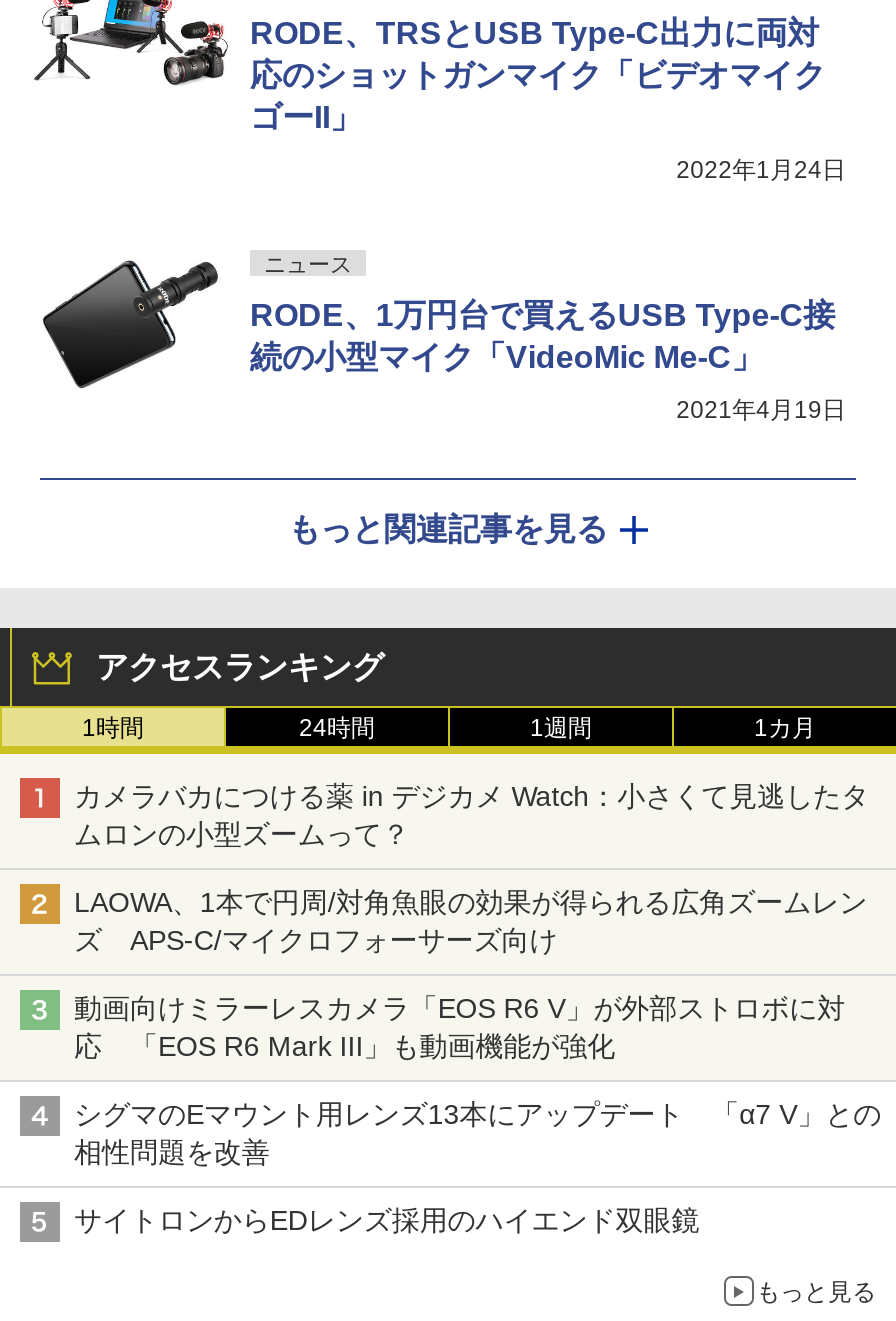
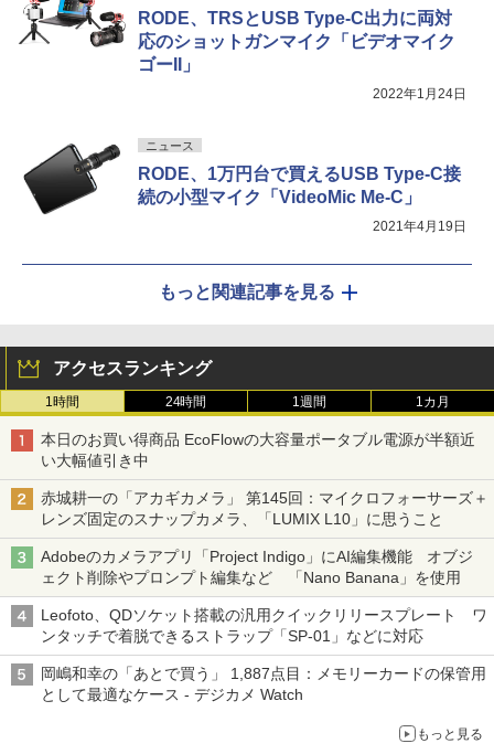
[74,779,869,849] カメラバカにつける薬 in デジカメ Watch：小さくて見逃したタ | ムロンの小型ズームって？ -> [41,430,475,469] 本日のお買い得商品 EcoFlowの大容量ポータブル電源が半額近 | い大幅値引き中
[74,885,867,955] LAOWA、1本で円周/対角魚眼の効果が得られる広角ズームレン | ズ APS-C/マイクロフォーサーズ向け -> [41,489,488,527] 赤城耕一の「アカギカメラ」 第145回：マイクロフォーサーズ＋ | レンズ固定のスナップカメラ、「LUMIX L10」に思うこと
[74,991,845,1061] 動画向けミラーレスカメラ「EOS R6 V」が外部ストロボに対 | 応 「EOS R6 Mark III」も動画機能が強化 -> [41,547,474,586] Adobeのカメラアプリ「Project Indigo」にAI編集機能 オブジ | ェクト削除やプロンプト編集など 「Nano Banana」を使用
[74,1097,881,1167] シグマのEマウント用レンズ13本にアップデート 「α7 V」との | 相性問題を改善 -> [41,606,487,644] Leofoto、QDソケット搭載の汎用クイックリリースプレート ワ | ンタッチで着脱できるストラップ「SP-01」などに対応
[74,1203,727,1235] サイトロンからEDレンズ採用のハイエンド双眼鏡 -> [41,664,486,703] 岡嶋和幸の「あとで買う」 1,887点目：メモリーカードの保管用 | として最適なケース - デジカメ Watch

